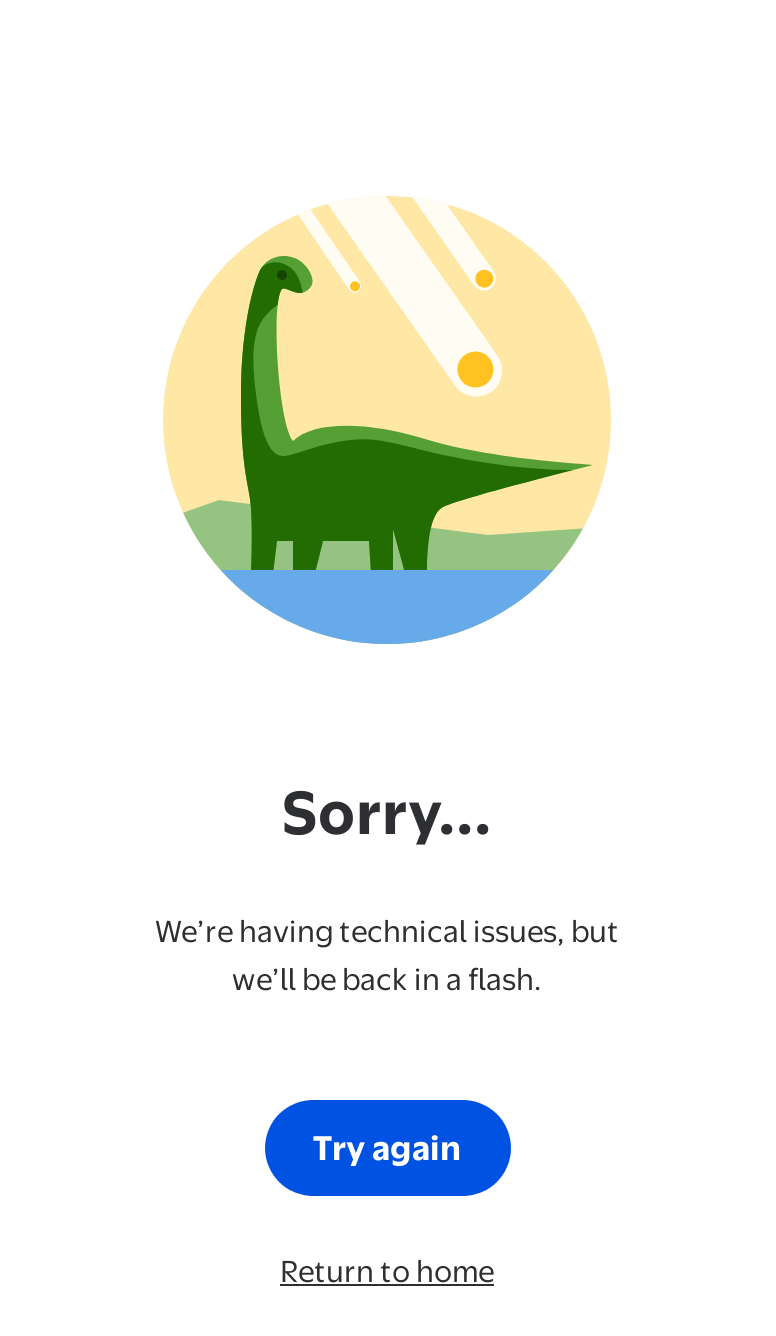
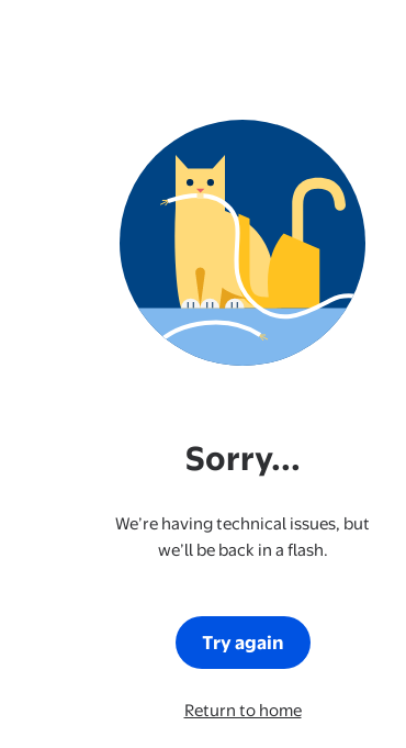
[163,196,611,598] [image] -> [119,119,366,342] [image]

